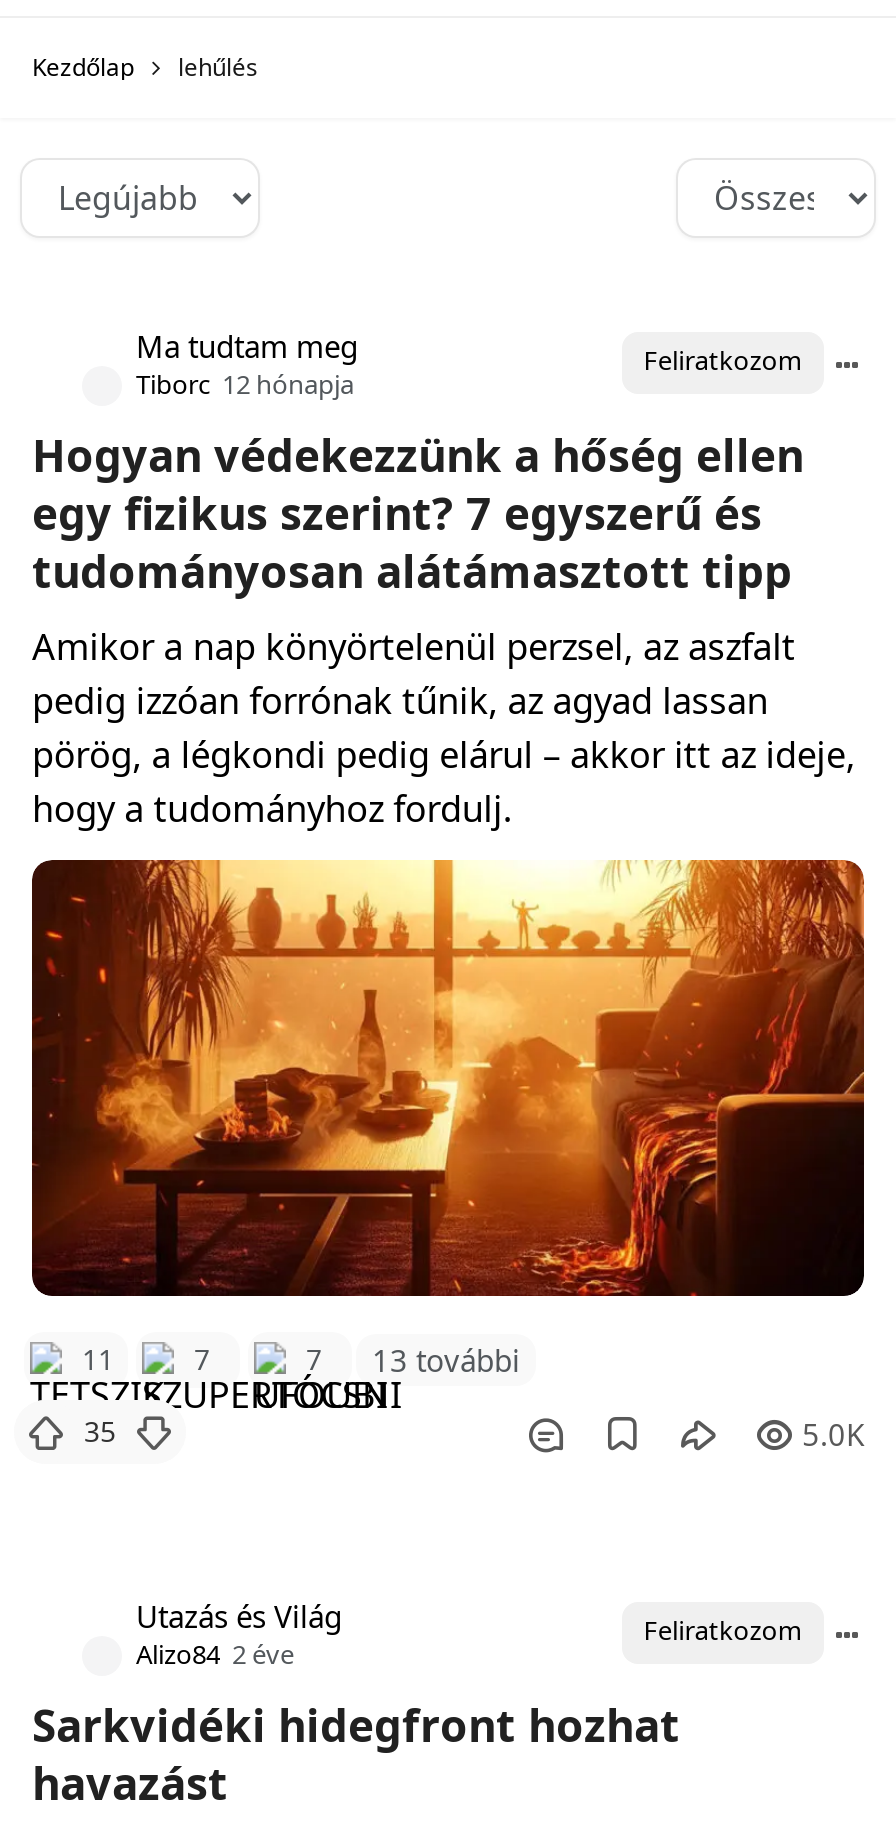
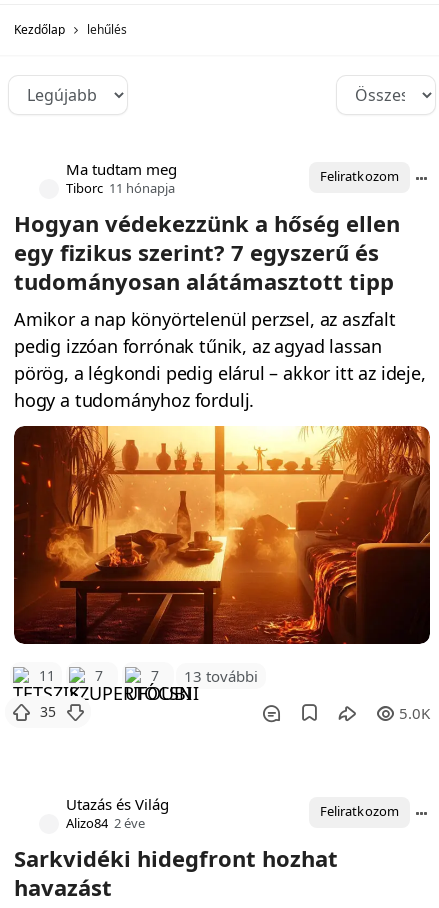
[136,366,354,402] Tiborc 12 hónapja -> [66,179,175,197] Tiborc 11 hónapja

